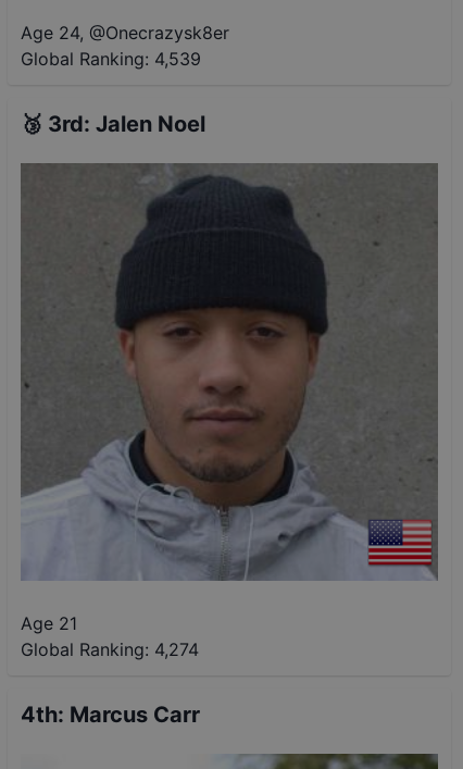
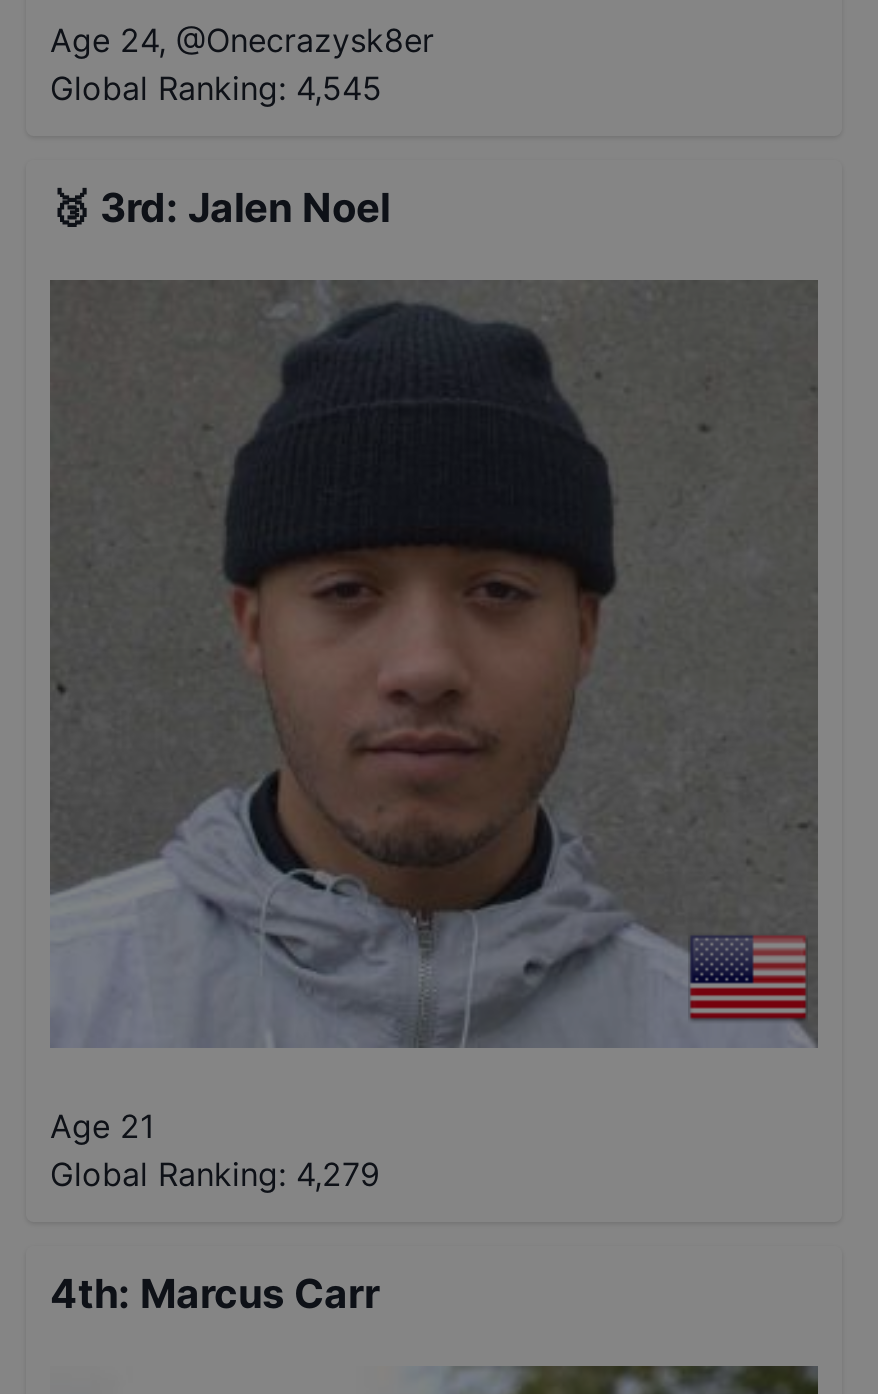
[21,48,201,70] Global Ranking: 4,539 -> [50,68,382,108] Global Ranking: 4,545
[21,638,199,660] Global Ranking: 4,274 -> [50,1154,380,1194] Global Ranking: 4,279

